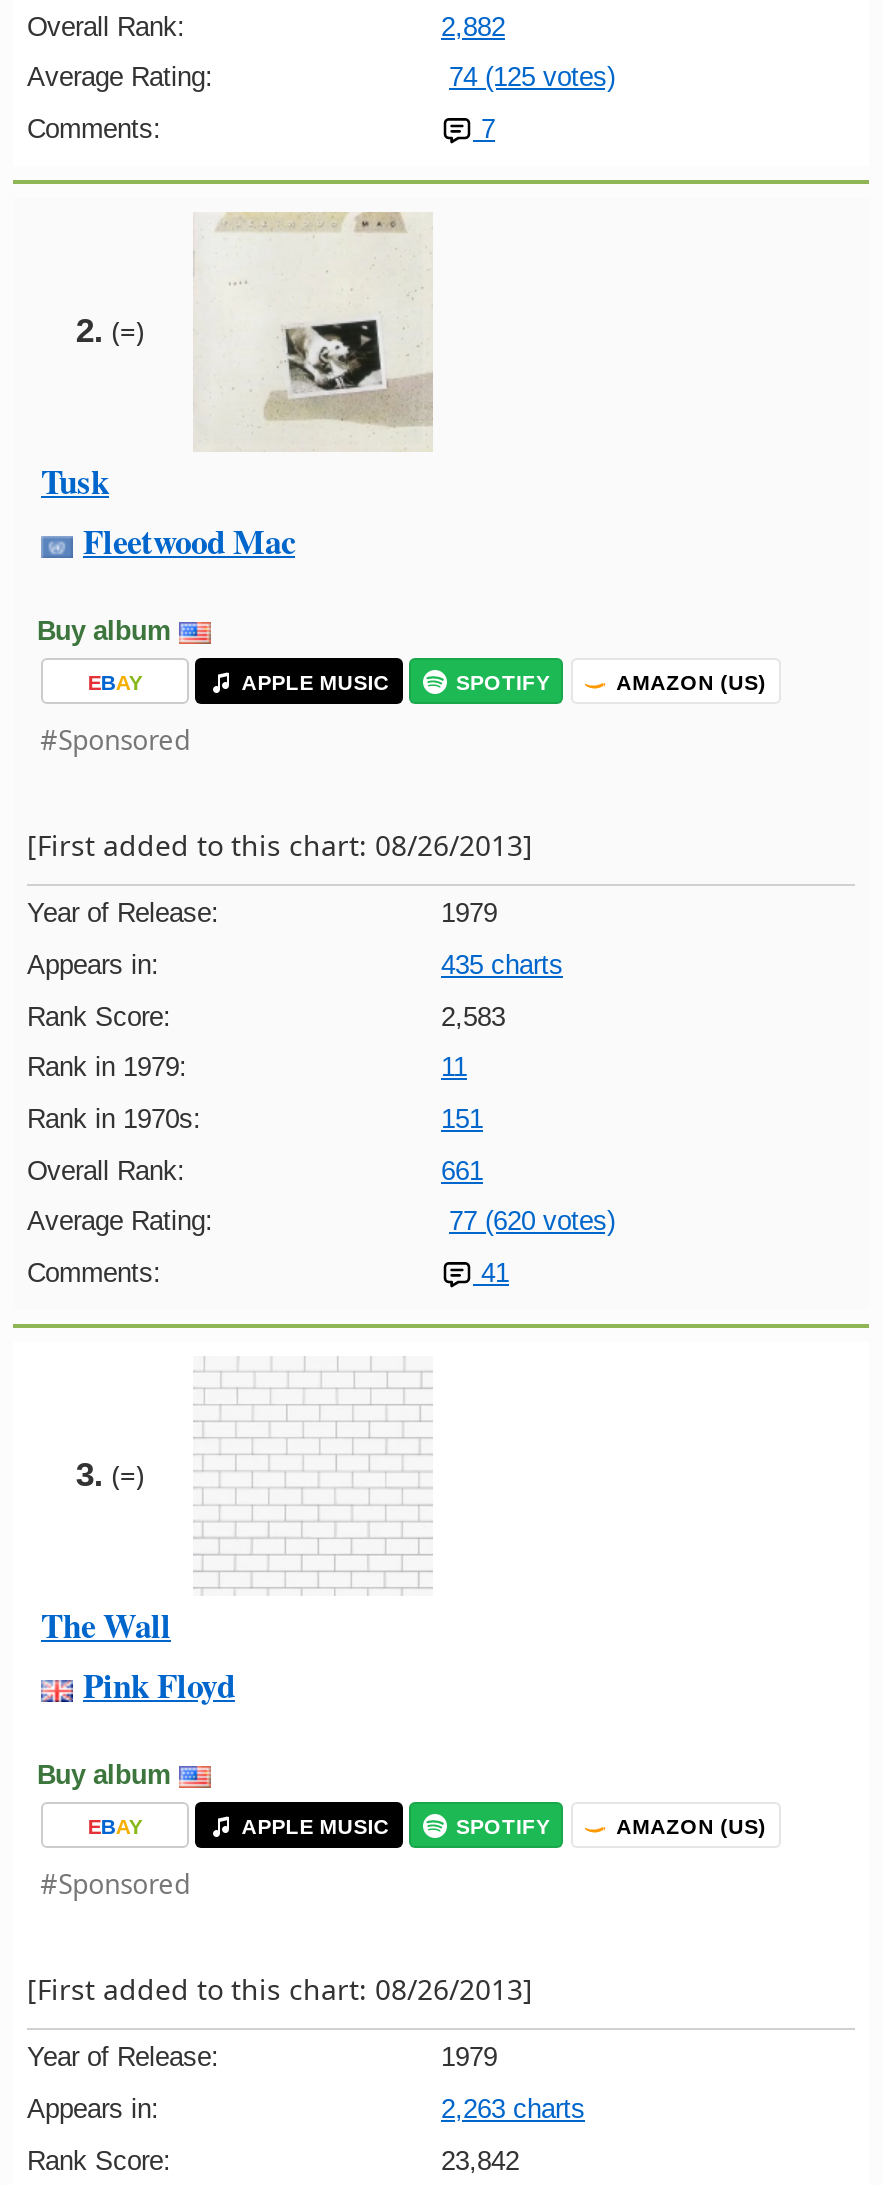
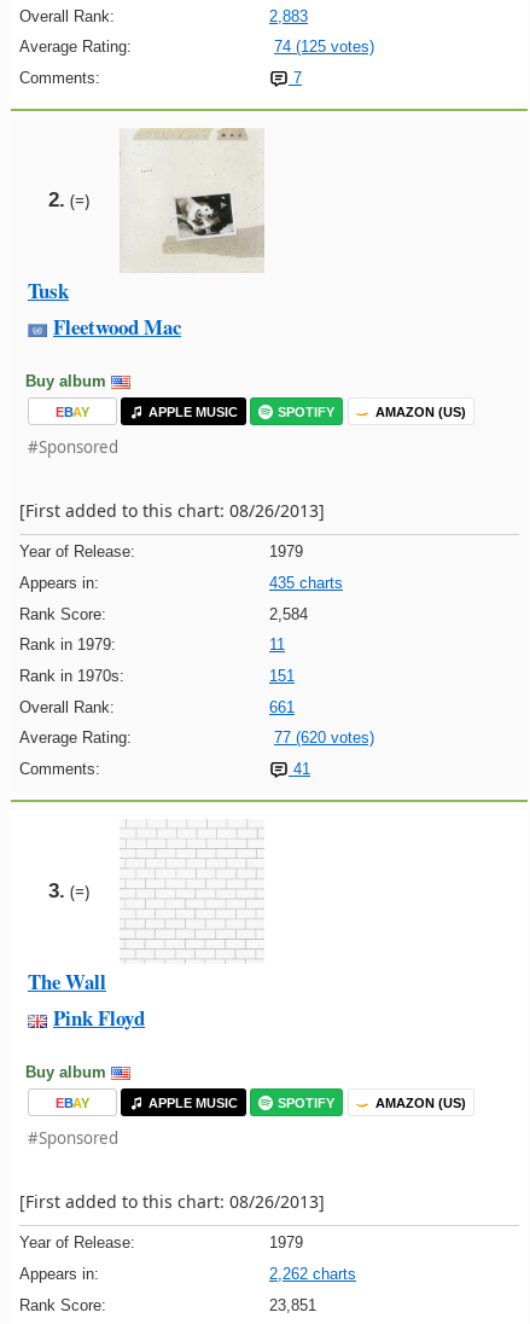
[441,11,505,41] 2,882 -> [269,7,308,25] 2,883
[441,1001,505,1031] 2,583 -> [269,605,308,623] 2,584
[441,2094,585,2124] 2,263 charts -> [269,1265,356,1283] 2,262 charts
[441,2145,519,2175] 23,842 -> [269,1296,316,1314] 23,851

